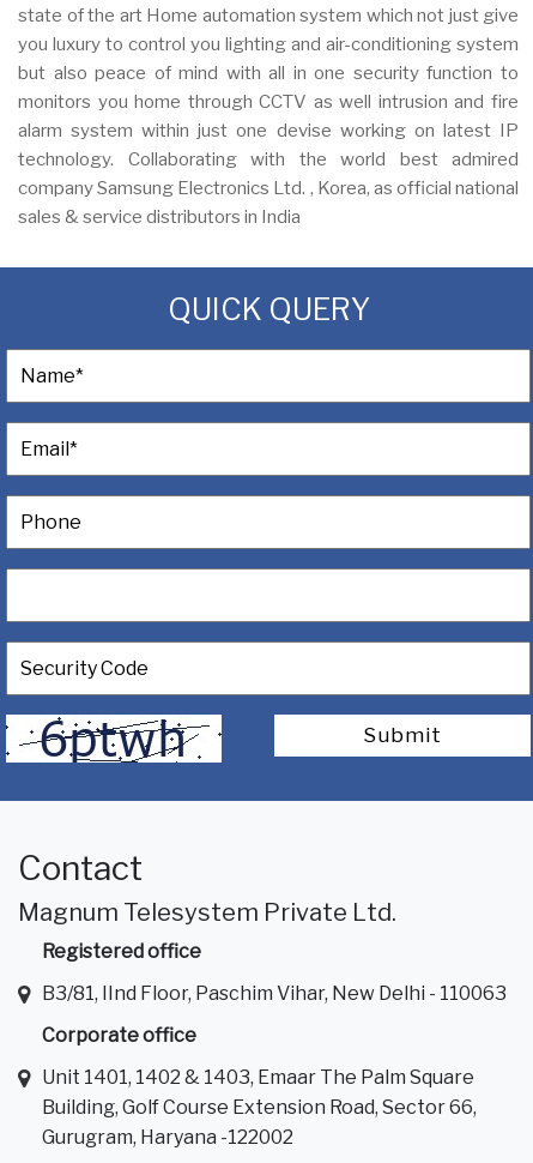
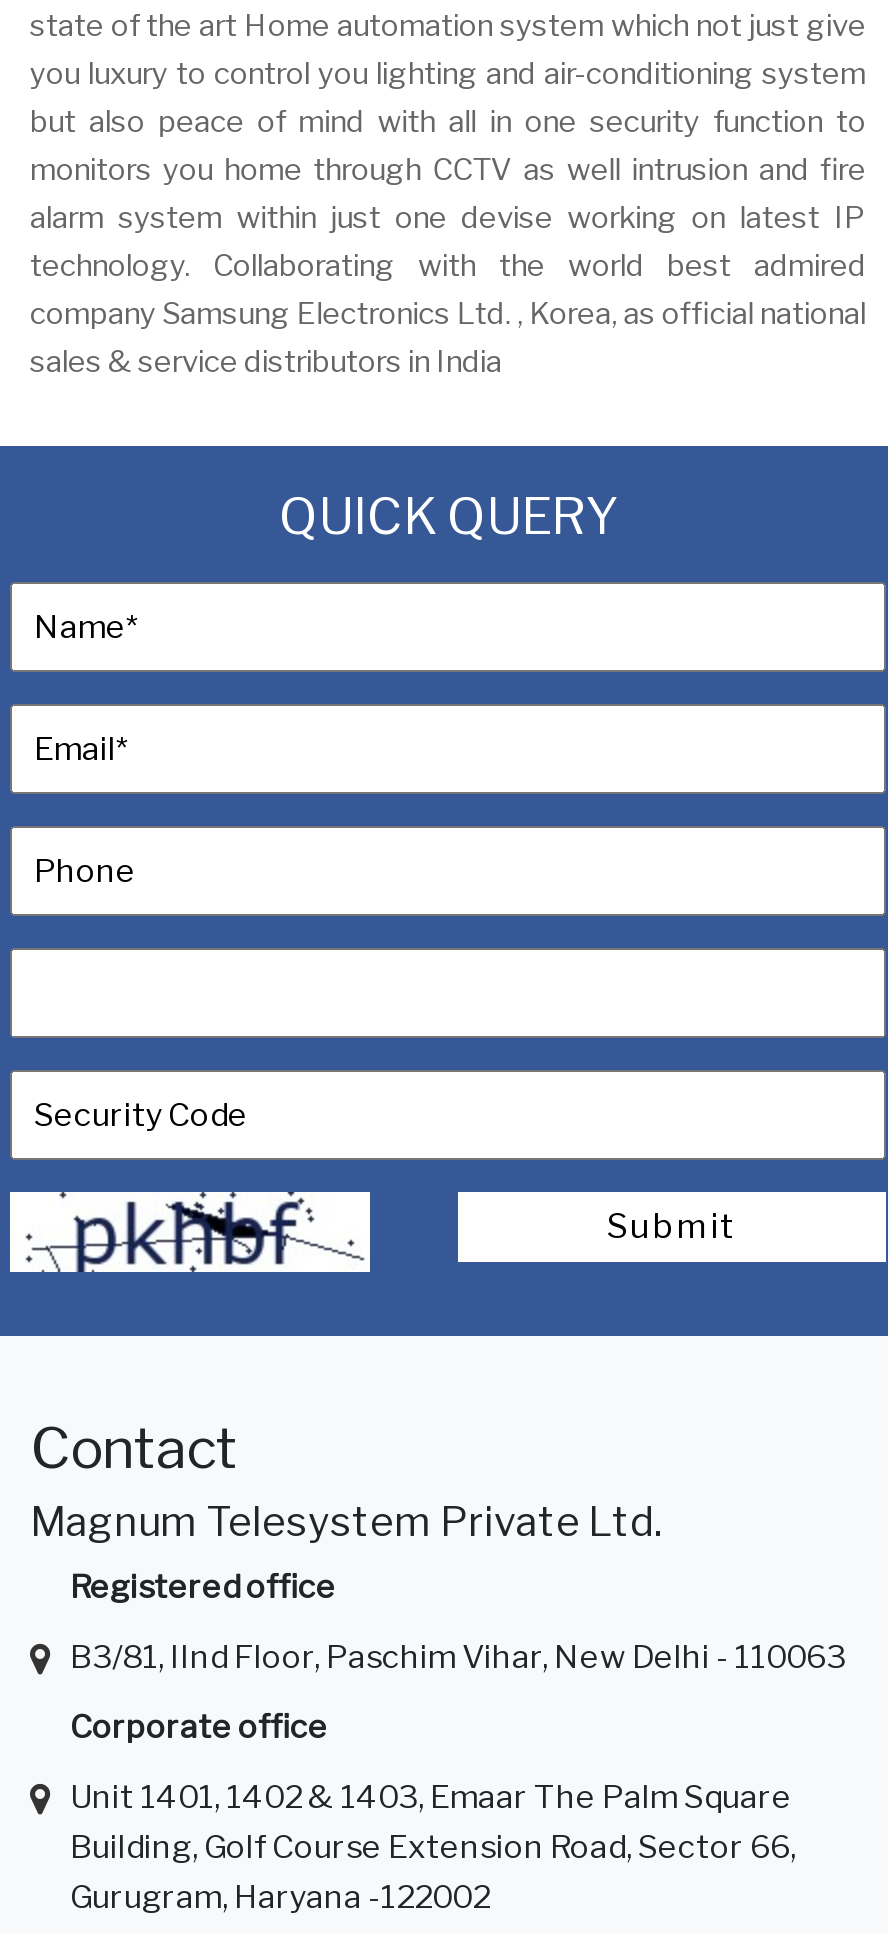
[6,715,222,764] [image] -> [8,1192,370,1274] [image]

